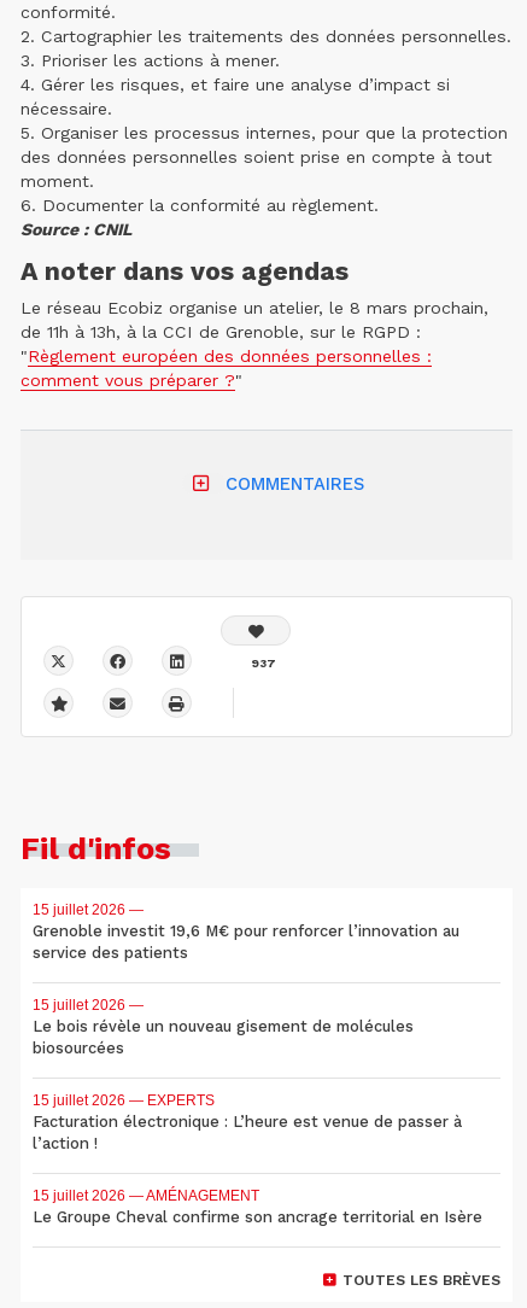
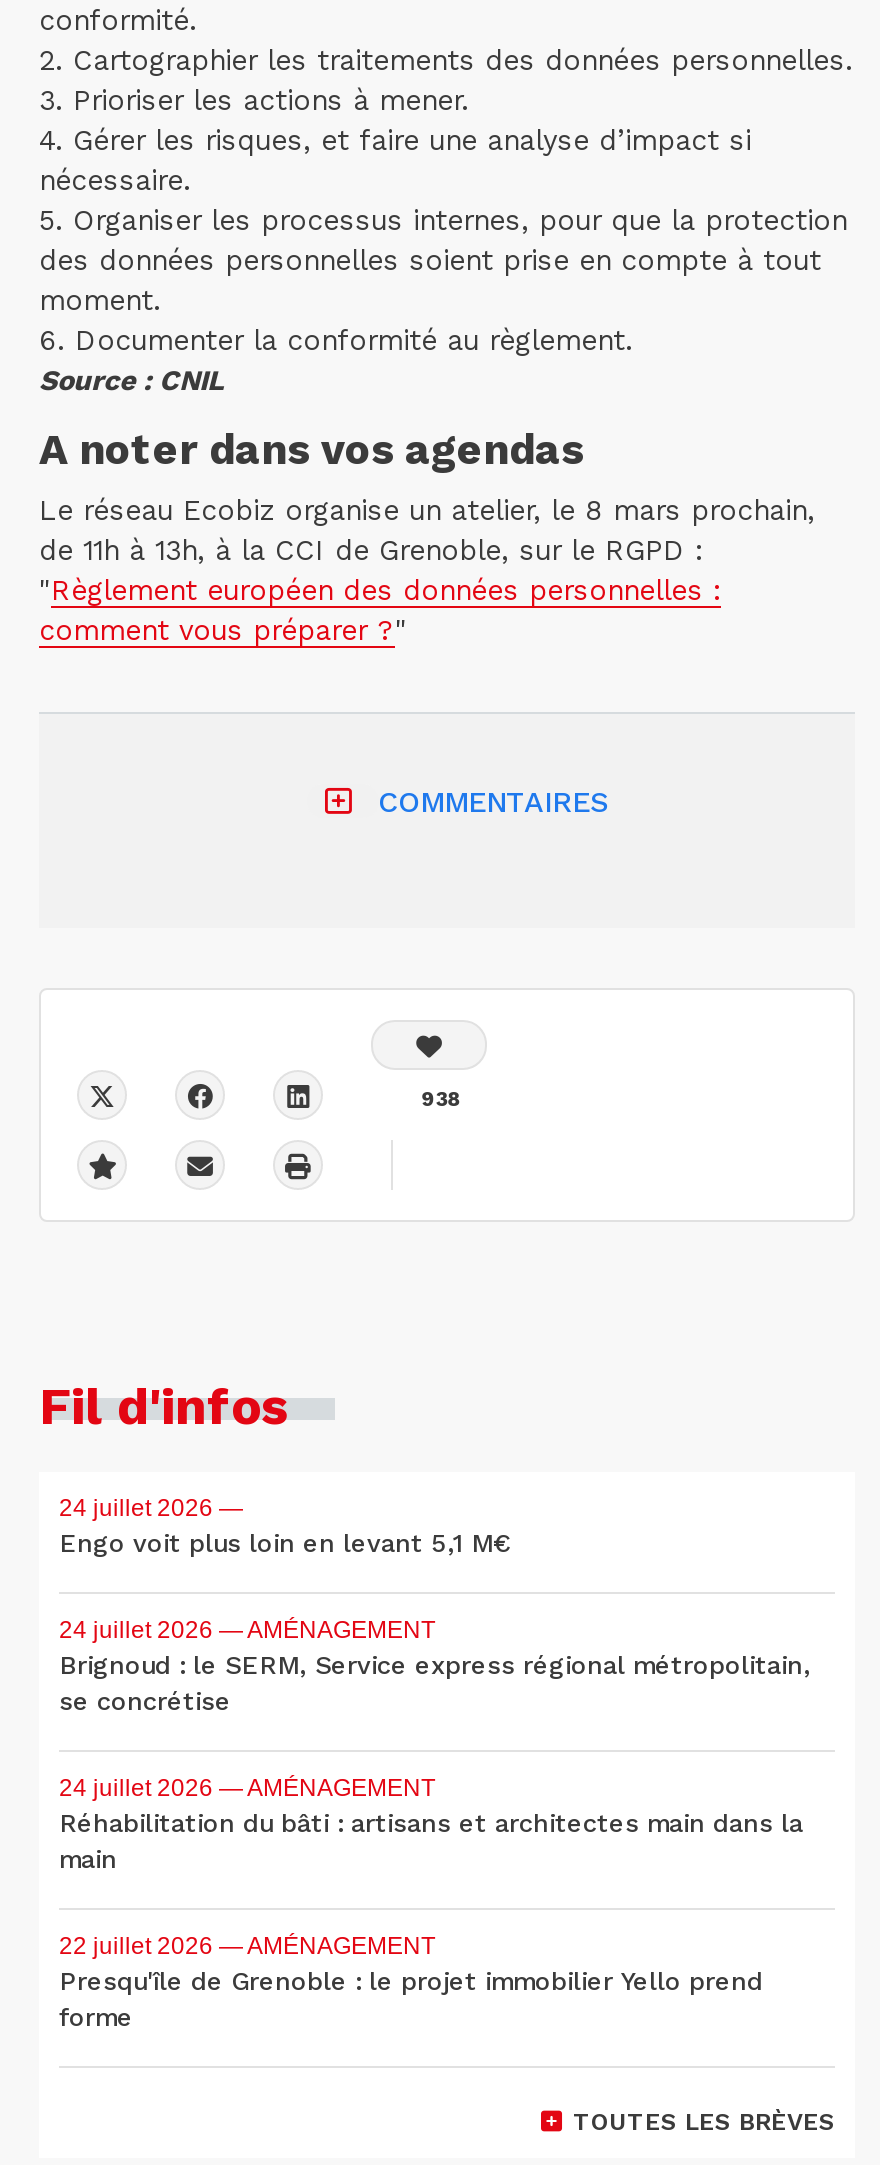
[250,655,276,670] 937 -> [421,1086,461,1110] 938
[33,901,459,962] 15 juillet 2026 — | Grenoble investit 19,6 M€ pour renforcer l’innovation au | service des patients -> [59,1494,511,1558] 24 juillet 2026 — | Engo voit plus loin en levant 5,1 M€
[33,997,414,1057] 15 juillet 2026 — | Le bois révèle un nouveau gisement de molécules | biosourcées -> [59,1616,811,1716] 24 juillet 2026 — AMÉNAGEMENT | Brignoud : le SERM, Service express régional métropolitain, | se concrétise
[33,1092,462,1152] 15 juillet 2026 — EXPERTS | Facturation électronique : L’heure est venue de passer à | l’action ! -> [59,1774,803,1874] 24 juillet 2026 — AMÉNAGEMENT | Réhabilitation du bâti : artisans et architectes main dans la | main
[33,1187,482,1226] 15 juillet 2026 — AMÉNAGEMENT | Le Groupe Cheval confirme son ancrage territorial en Isère -> [59,1932,763,2032] 22 juillet 2026 — AMÉNAGEMENT | Presqu'île de Grenoble : le projet immobilier Yello prend | forme

